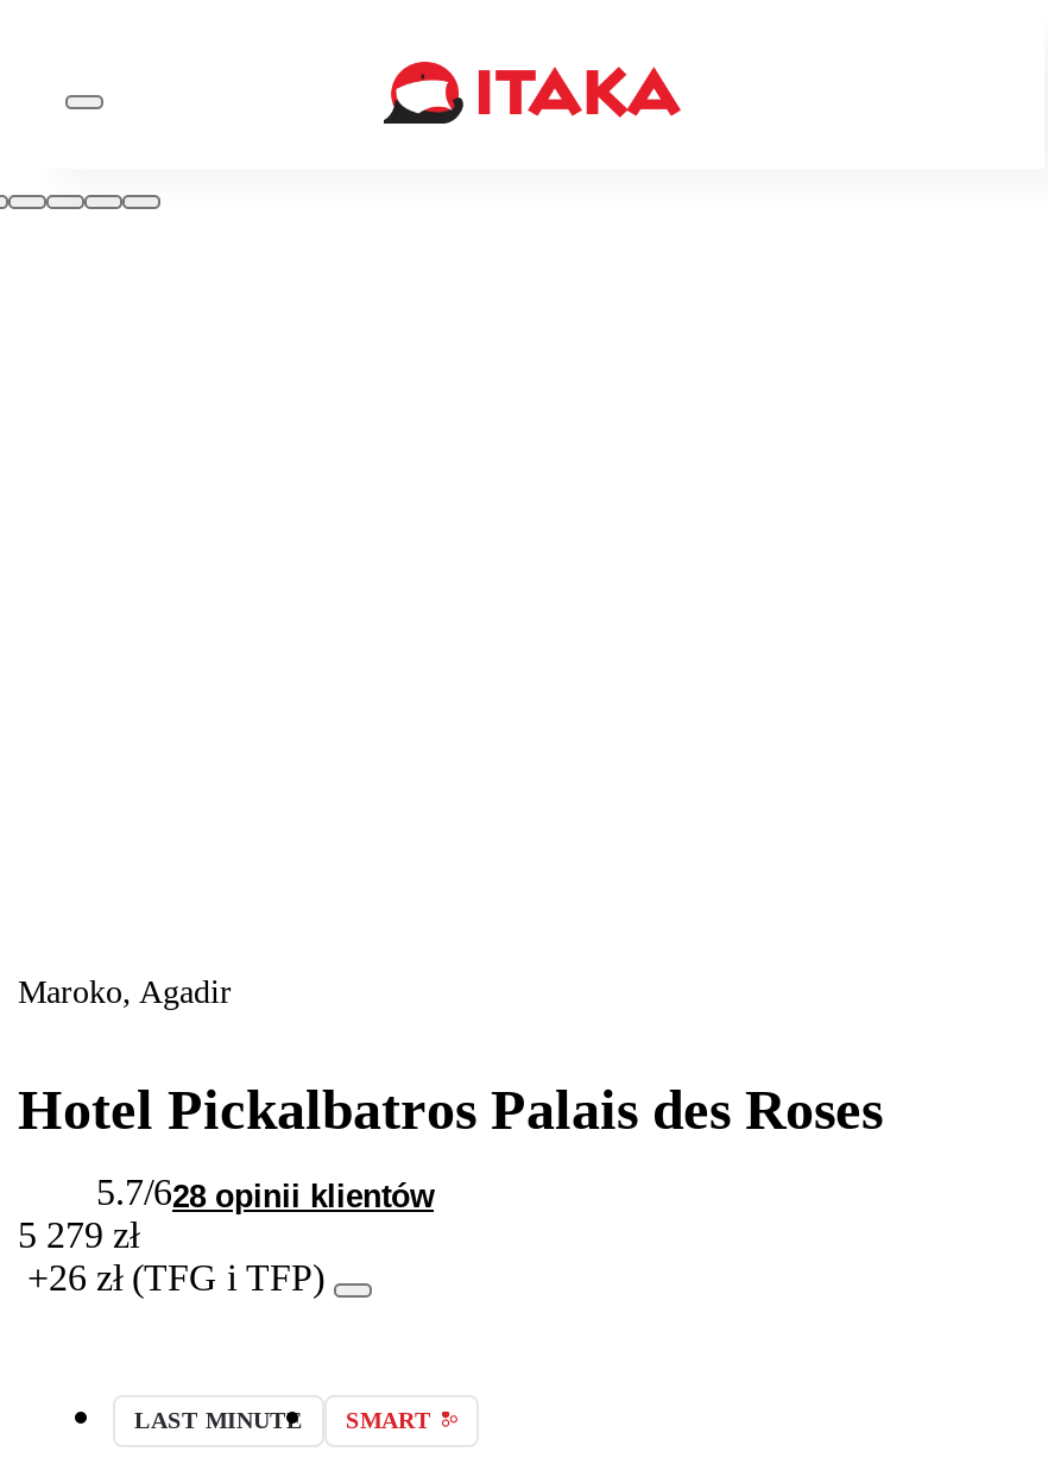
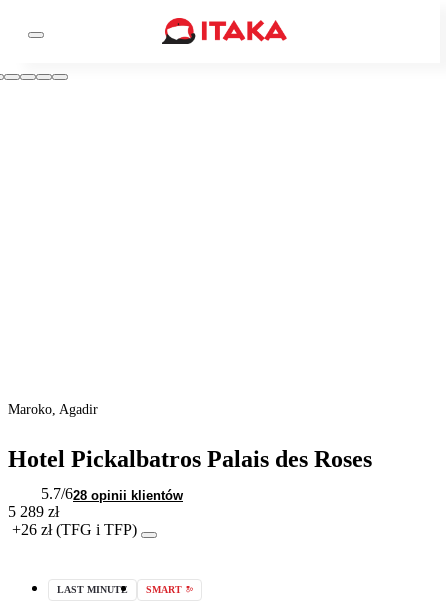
[18,1213,139,1254] 5 279 zł -> [8,502,59,519] 5 289 zł

